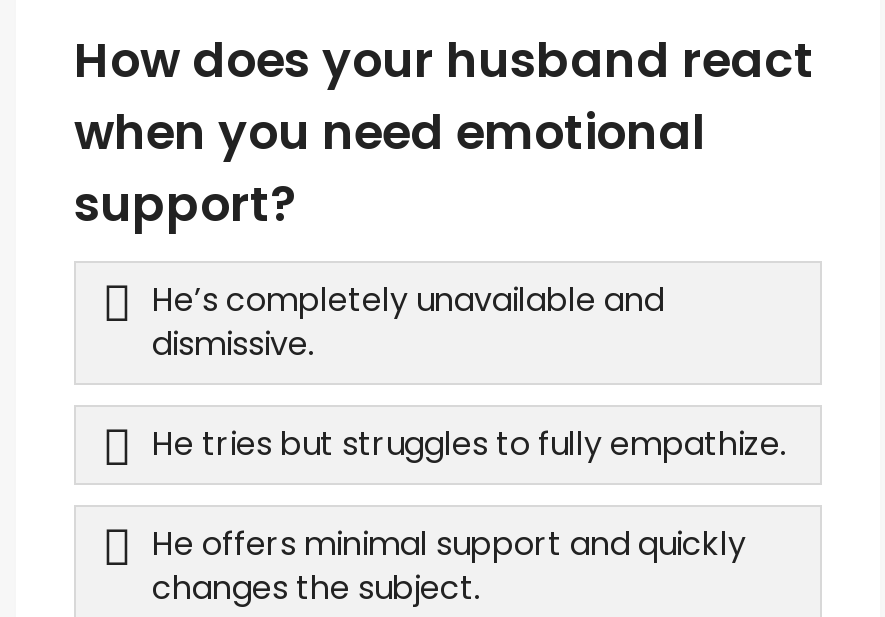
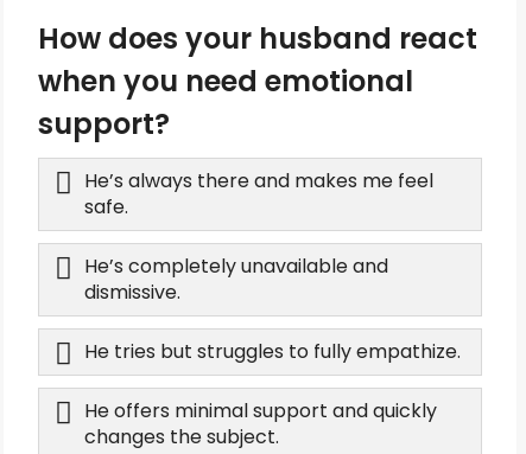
none -> [84,167,433,220] He’s always there and makes me feel | safe.

